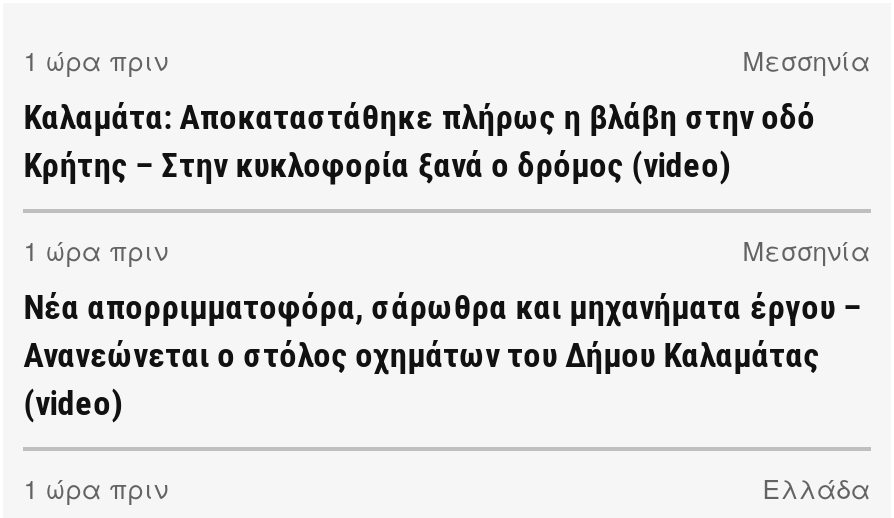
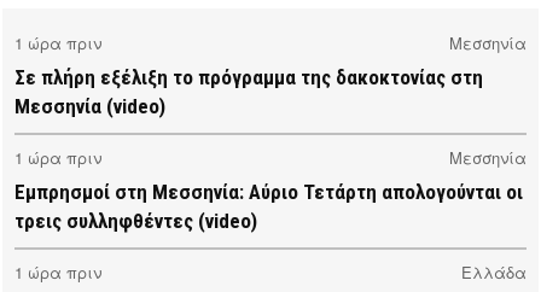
[23,98,815,186] Καλαμάτα: Αποκαταστάθηκε πλήρως η βλάβη στην οδό | Κρήτης – Στην κυκλοφορία ξανά ο δρόμος (video) -> [15,66,483,119] Σε πλήρη εξέλιξη το πρόγραμμα της δακοκτονίας στη | Μεσσηνία (video)
[23,288,861,424] Νέα απορριμματοφόρα, σάρωθρα και μηχανήματα έργου – | Ανανεώνεται ο στόλος οχημάτων του Δήμου Καλαμάτας | (video) -> [15,180,523,233] Εμπρησμοί στη Μεσσηνία: Αύριο Τετάρτη απολογούνται οι | τρεις συλληφθέντες (video)

